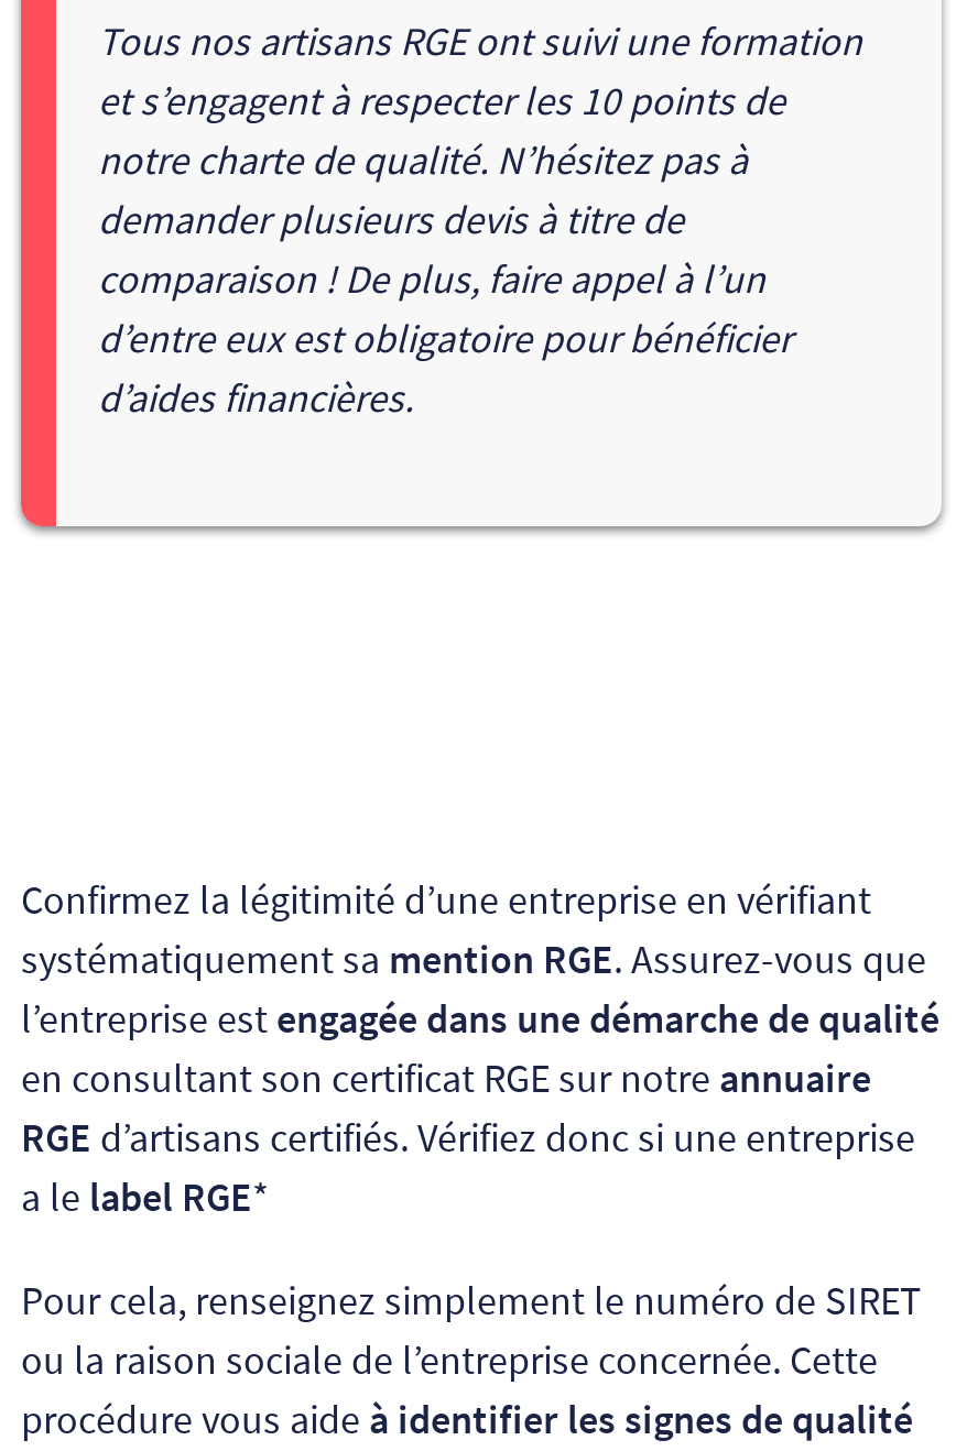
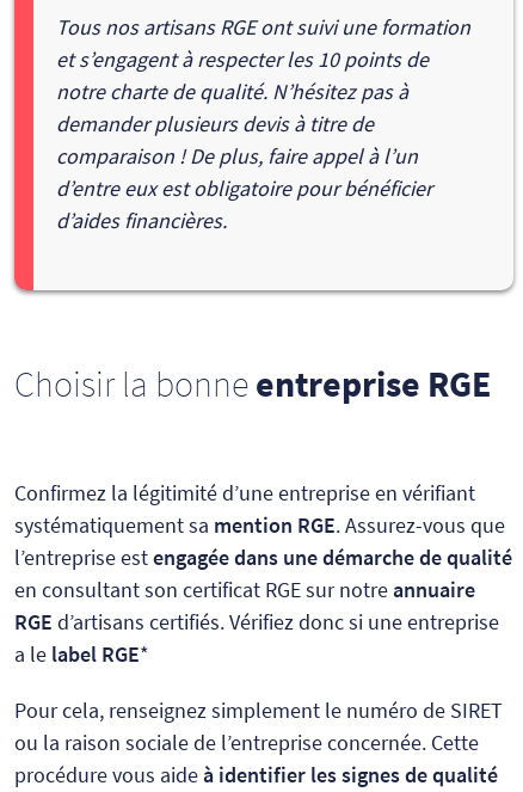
none -> [14,361,491,406] Choisir la bonne entreprise RGE

